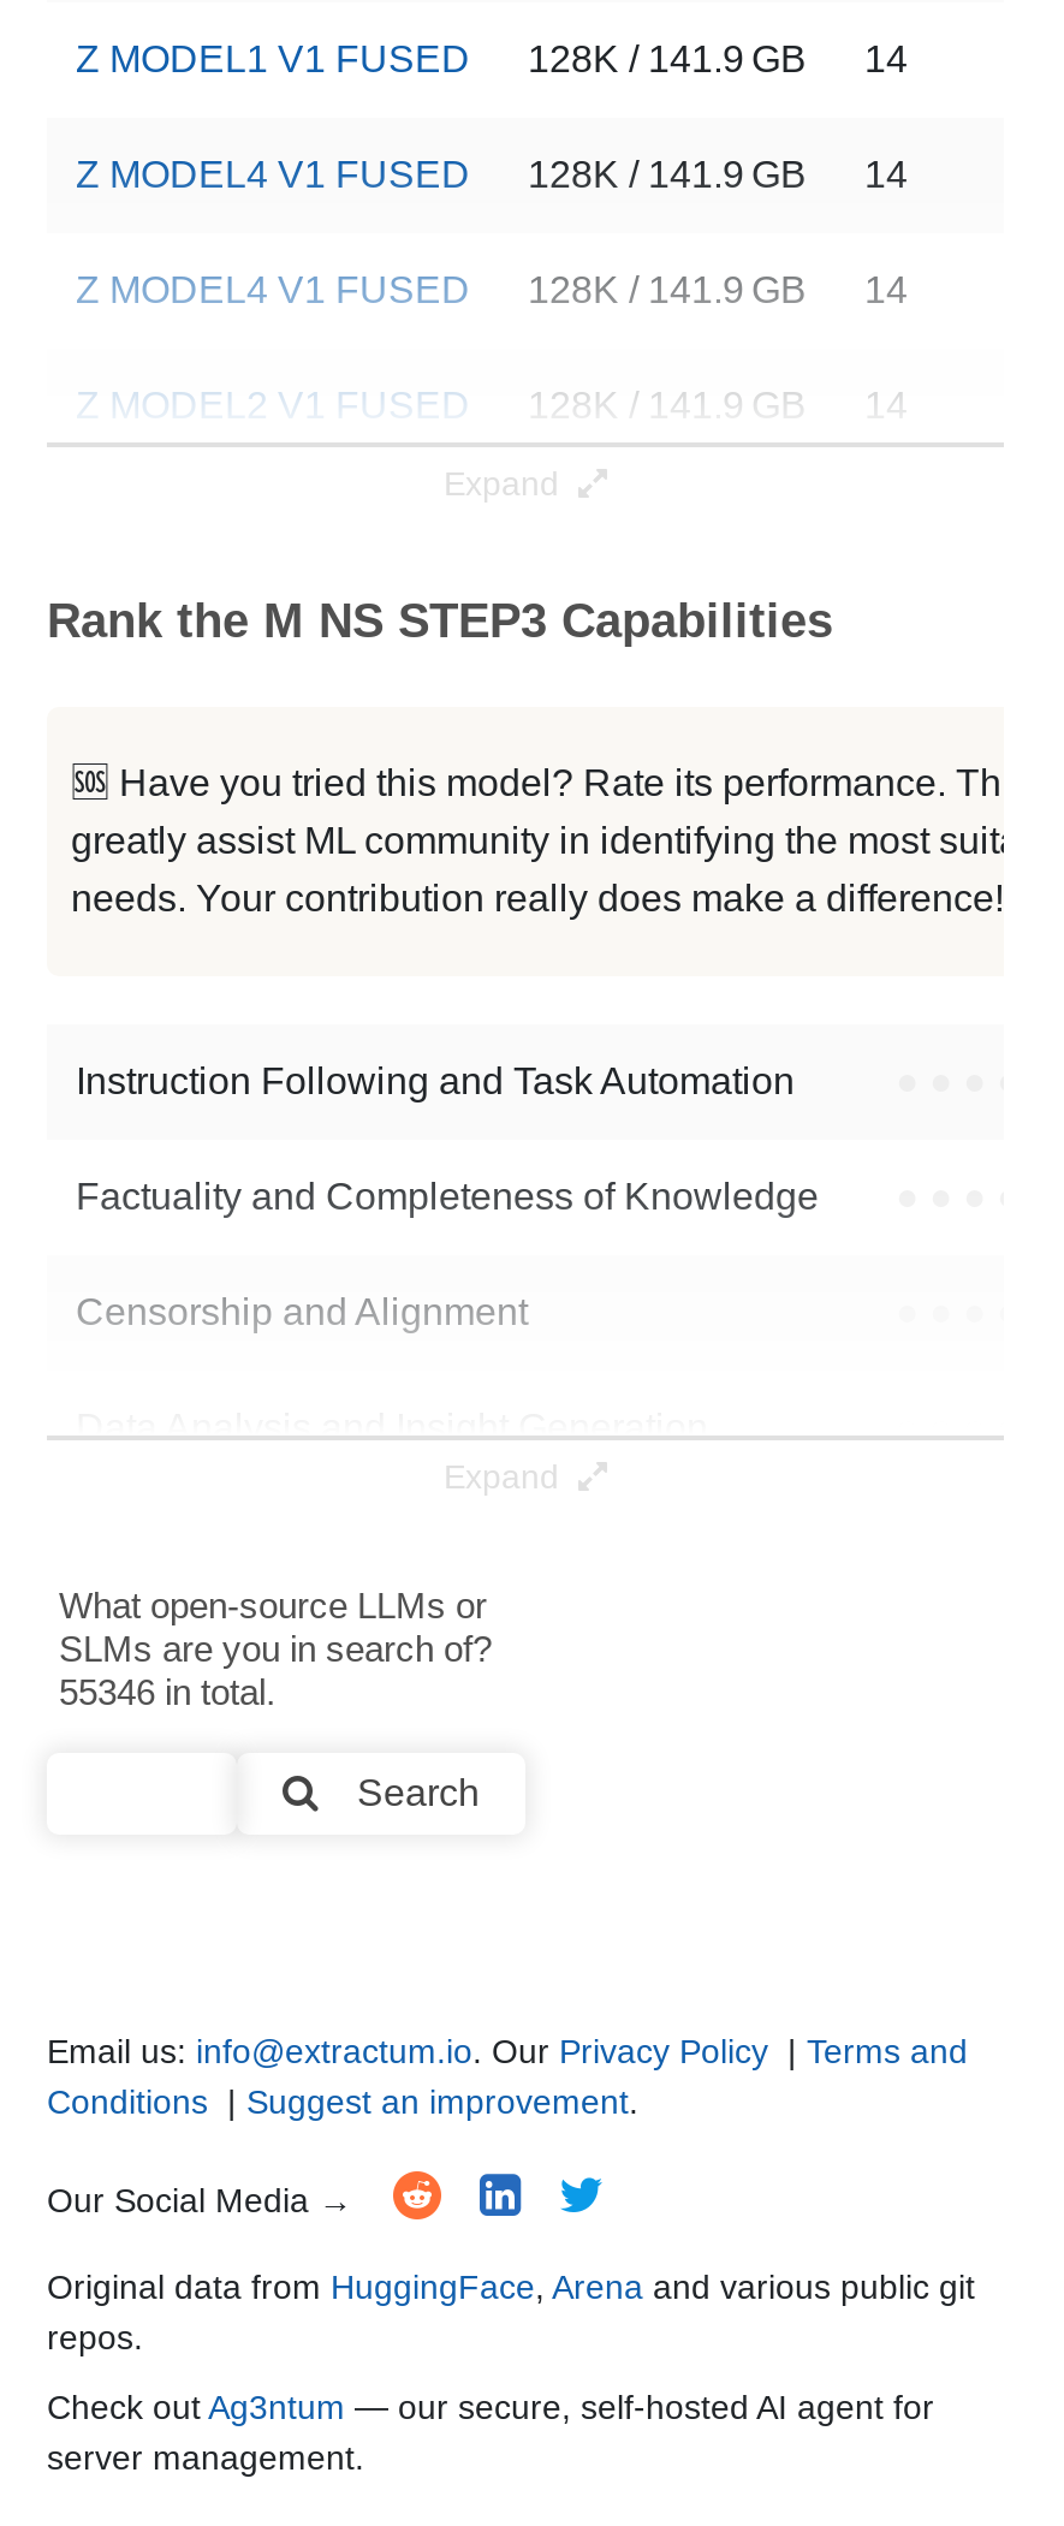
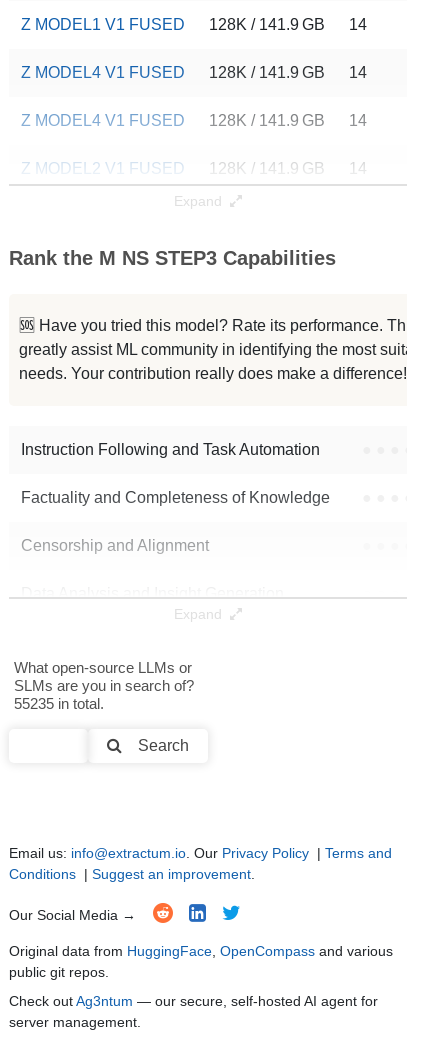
[59,1671,275,1712] 55346 in total. -> [14,695,104,712] 55235 in total.
[47,2268,975,2356] Original data from HuggingFace, Arena and various public git | repos. -> [9,943,393,980] Original data from HuggingFace, OpenCompass and various | public git repos.

